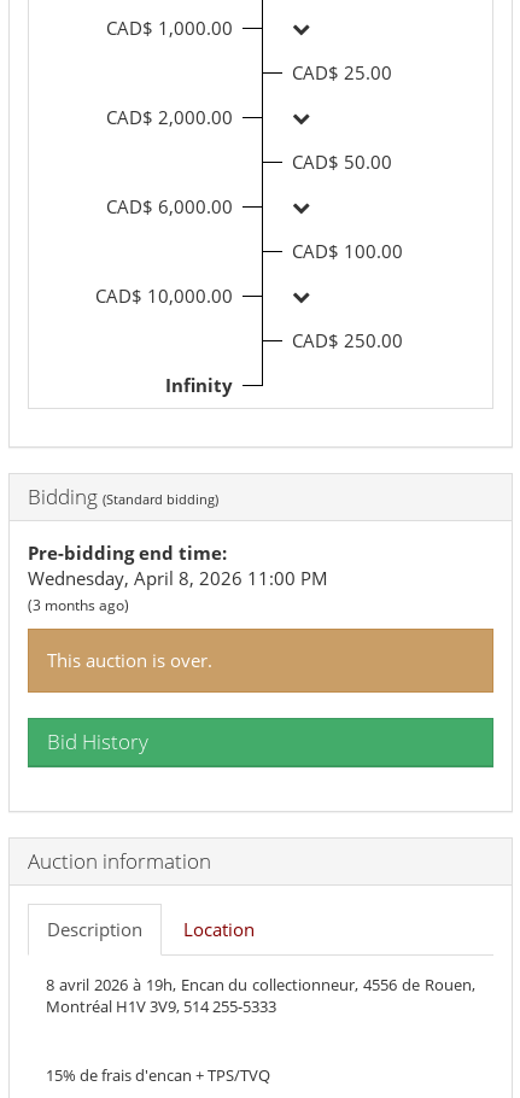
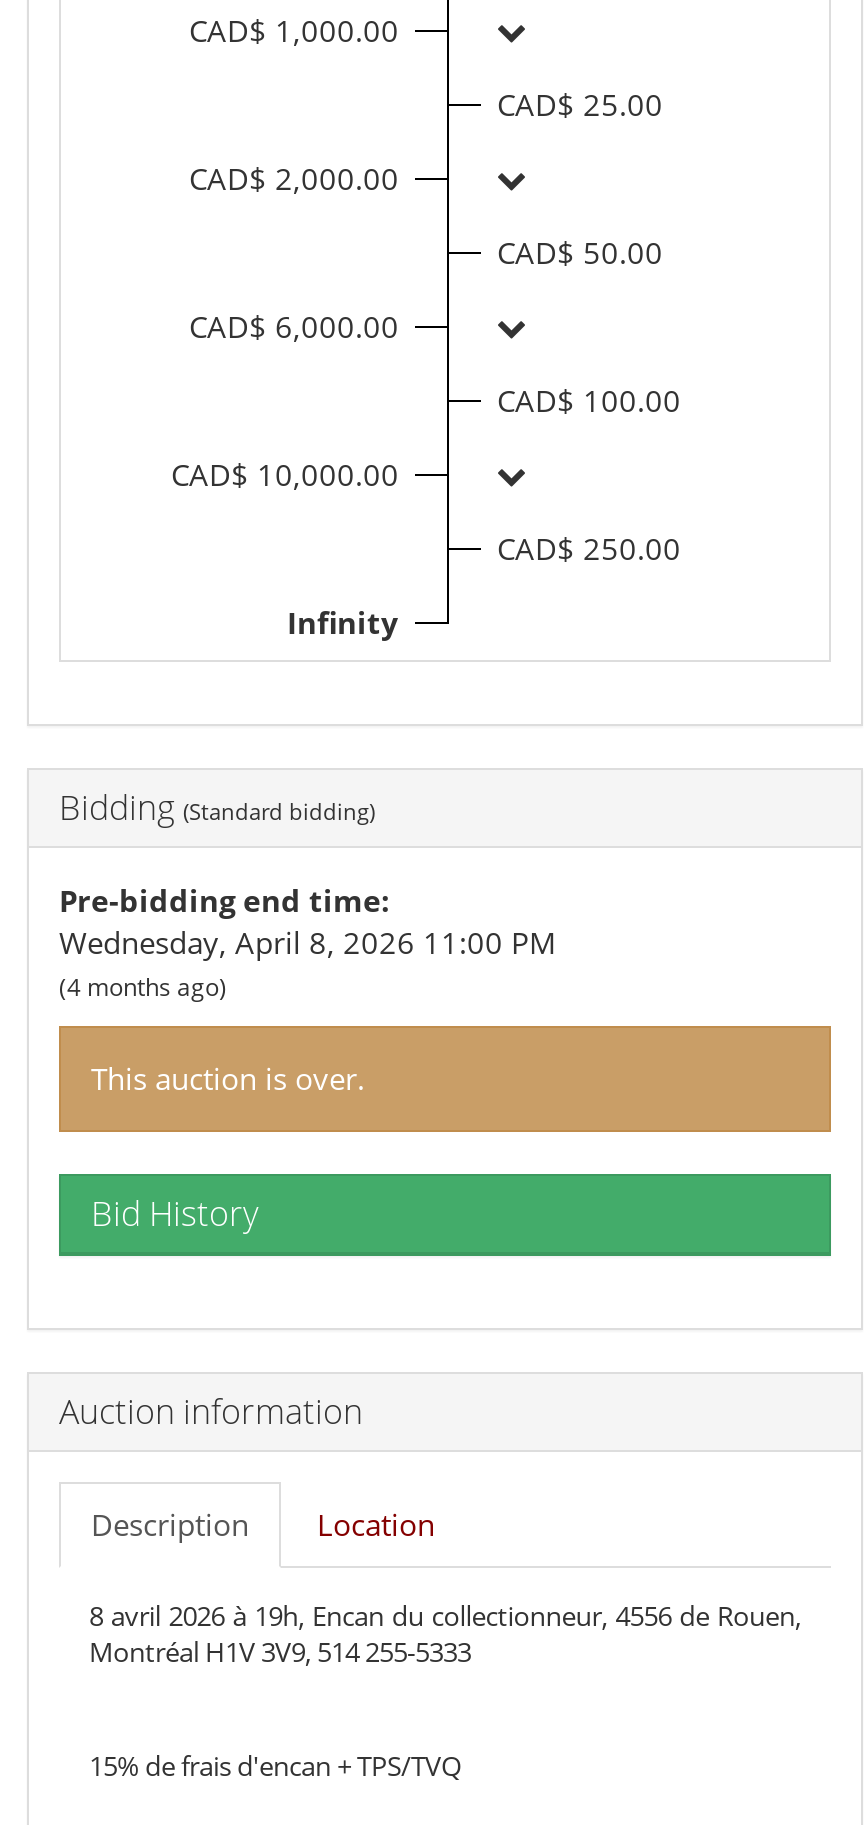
[28,595,129,615] (3 months ago) -> [59,970,227,1004] (4 months ago)

